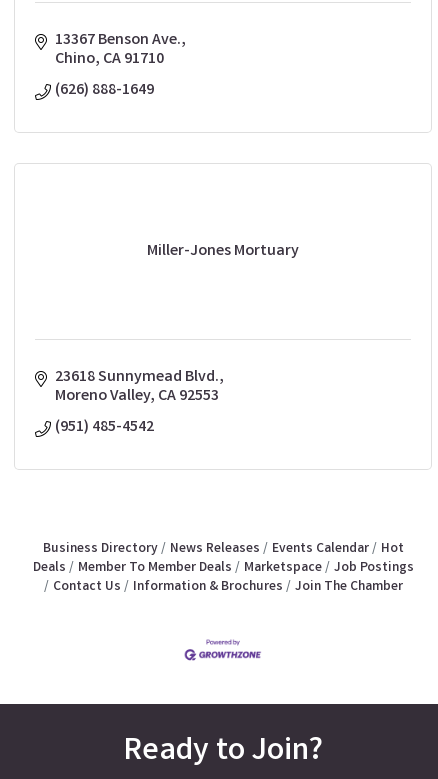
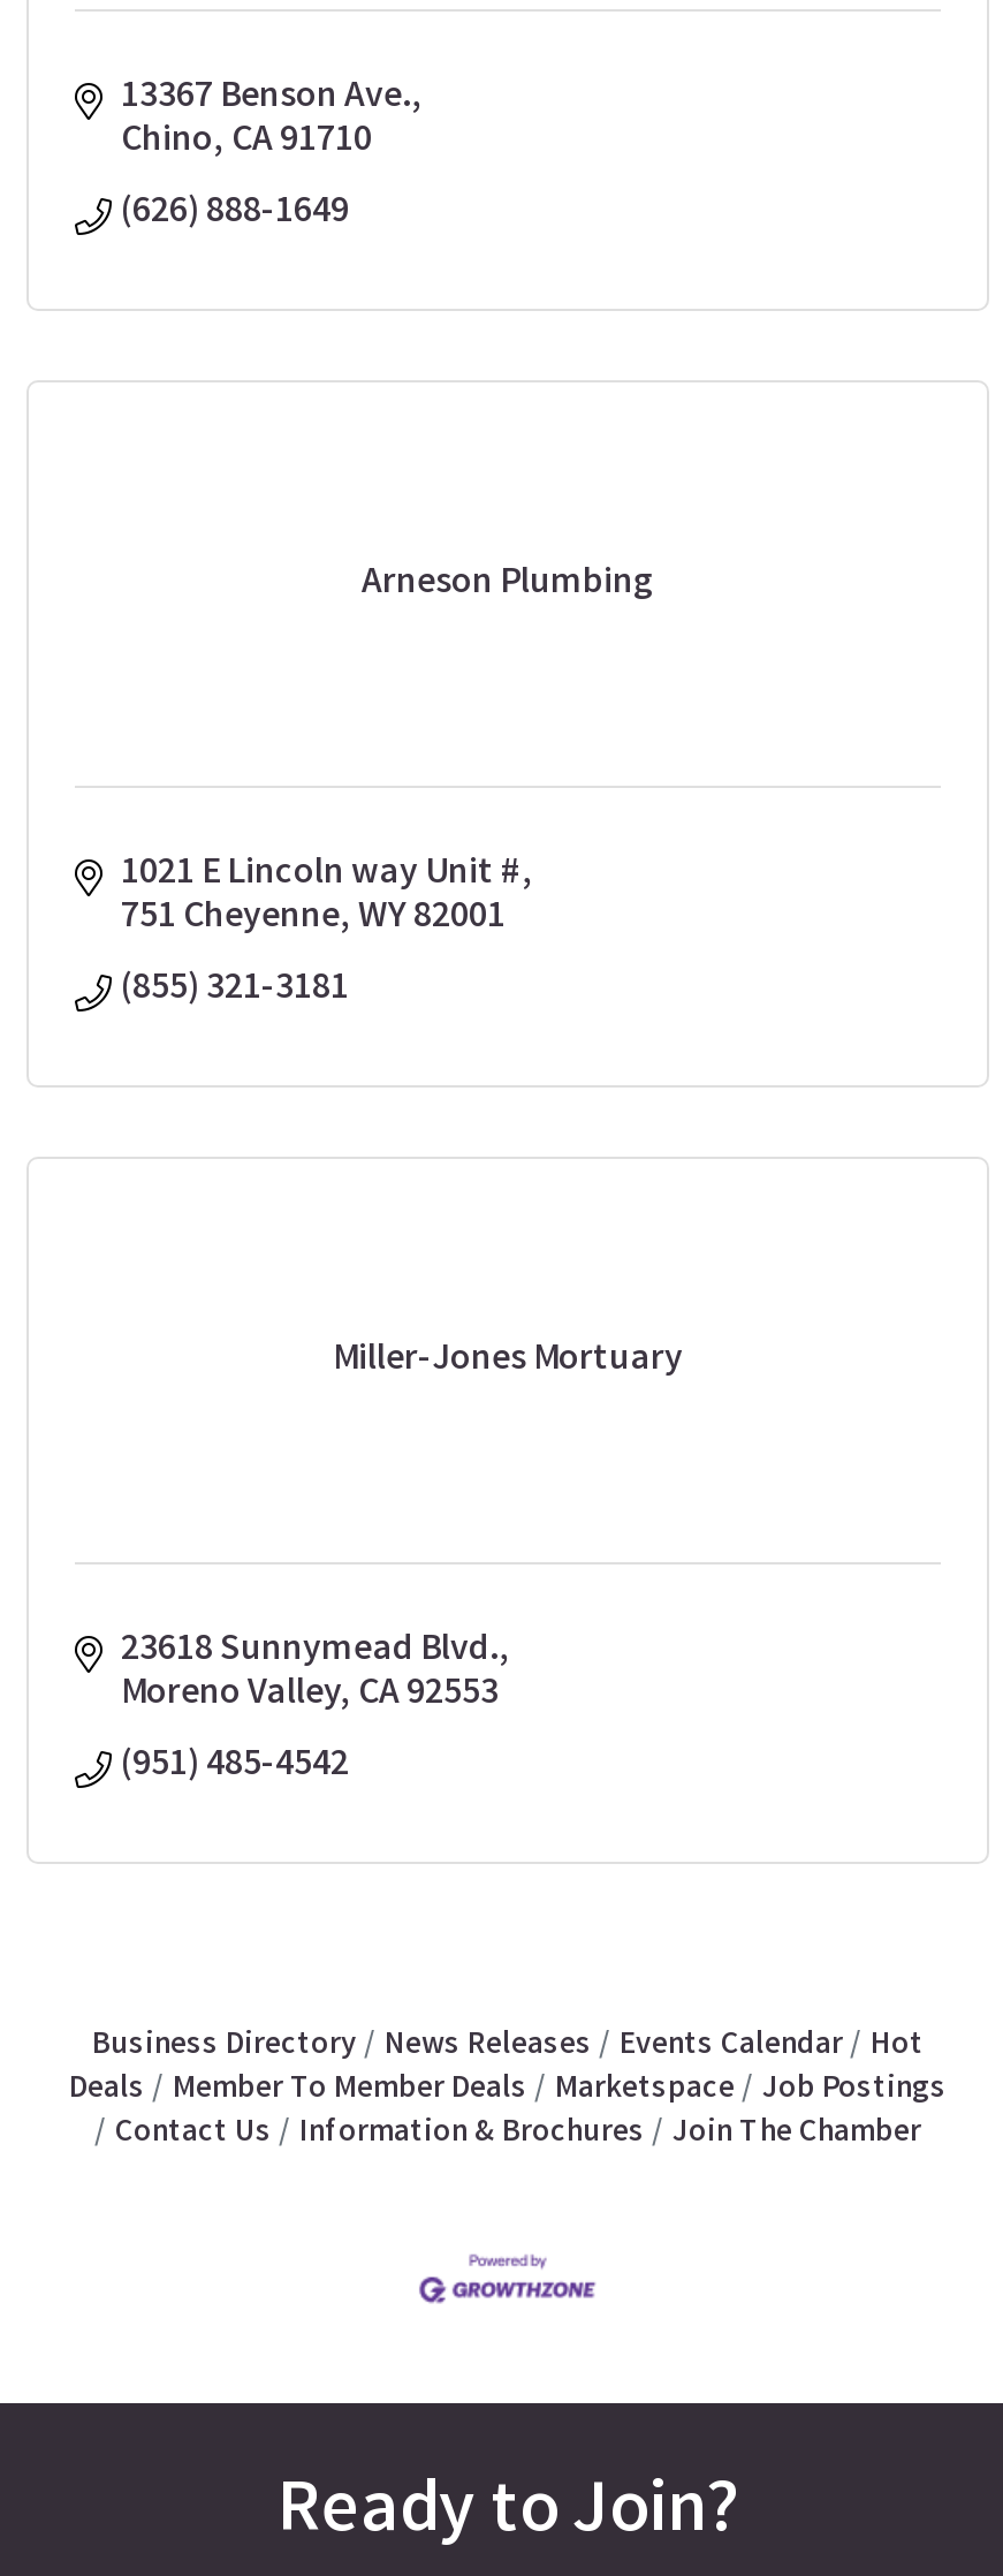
none -> [121,849,522,1017] 1021 E Lincoln way Unit # | 751 Cheyenne WY 82001 | (855) 321-3181
none -> [362,558,654,611] Arneson Plumbing

